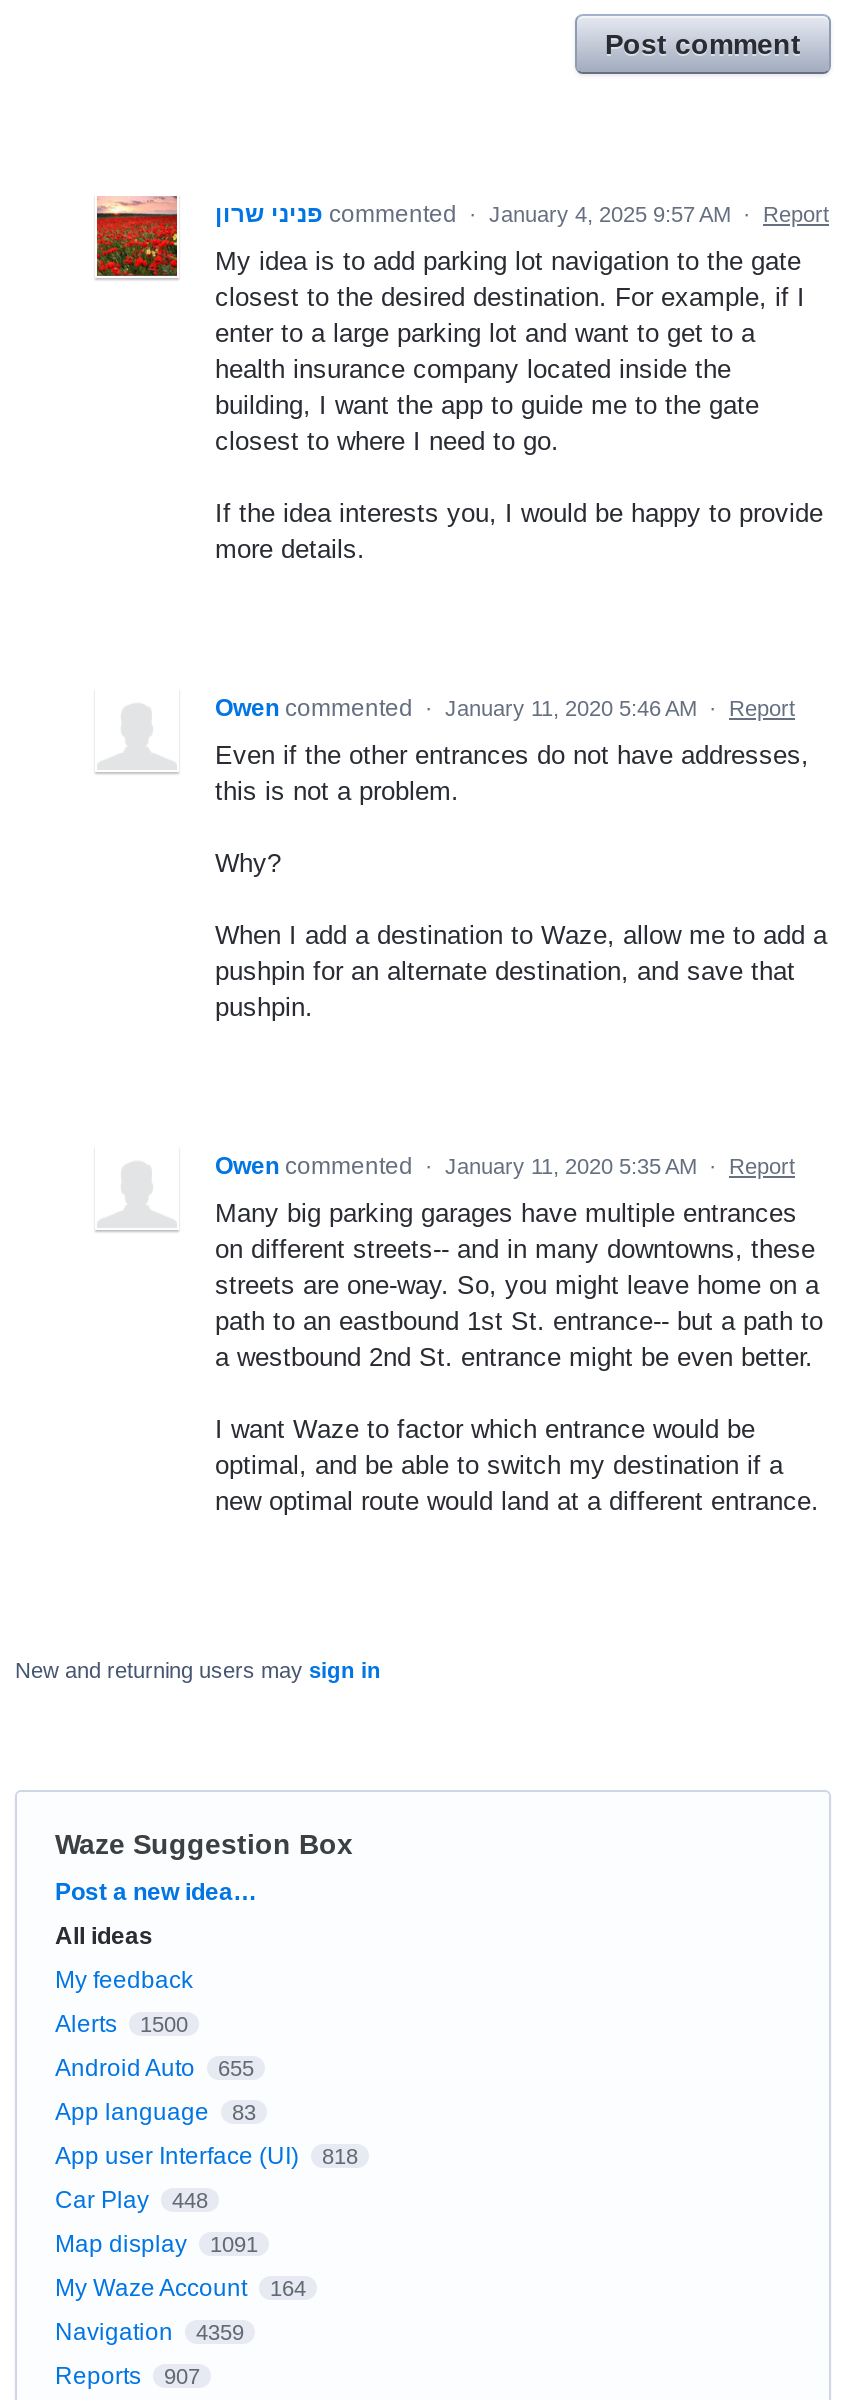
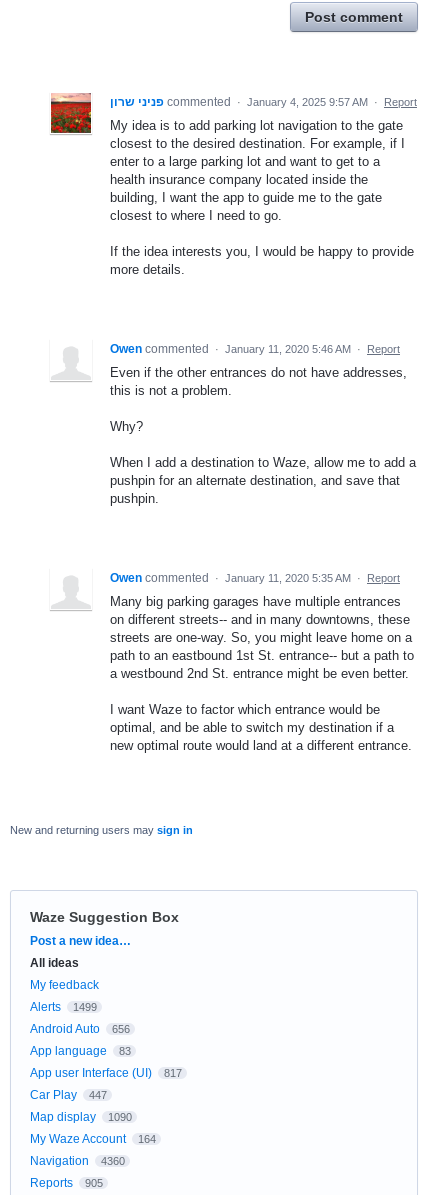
[55,2011,188,2039] Alerts 1500 -> [30,1000,96,1014] Alerts 1499
[55,2055,254,2083] Android Auto 655 -> [30,1022,129,1036] Android Auto 656
[55,2143,358,2171] App user Interface (UI) 818 -> [30,1066,181,1080] App user Interface (UI) 817
[55,2187,208,2215] Car Play 448 -> [30,1088,106,1102] Car Play 447
[55,2231,258,2259] Map display 1091 -> [30,1110,131,1124] Map display 1090
[55,2319,244,2347] Navigation 4359 -> [30,1154,124,1168] Navigation 4360
[55,2363,200,2391] Reports 907 -> [30,1176,102,1190] Reports 905

